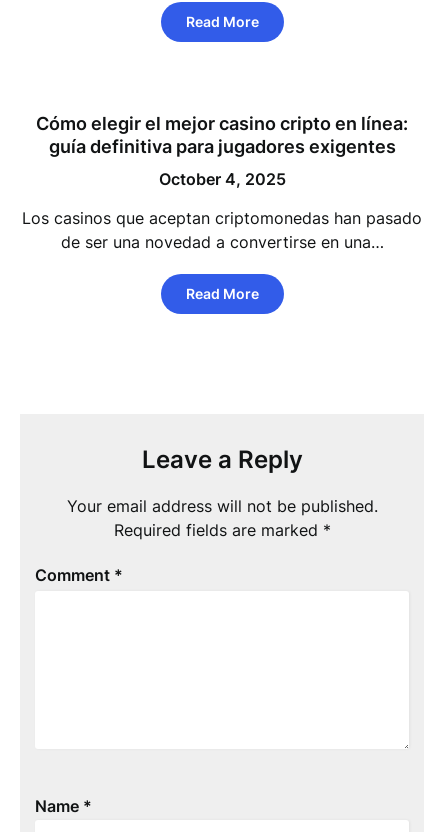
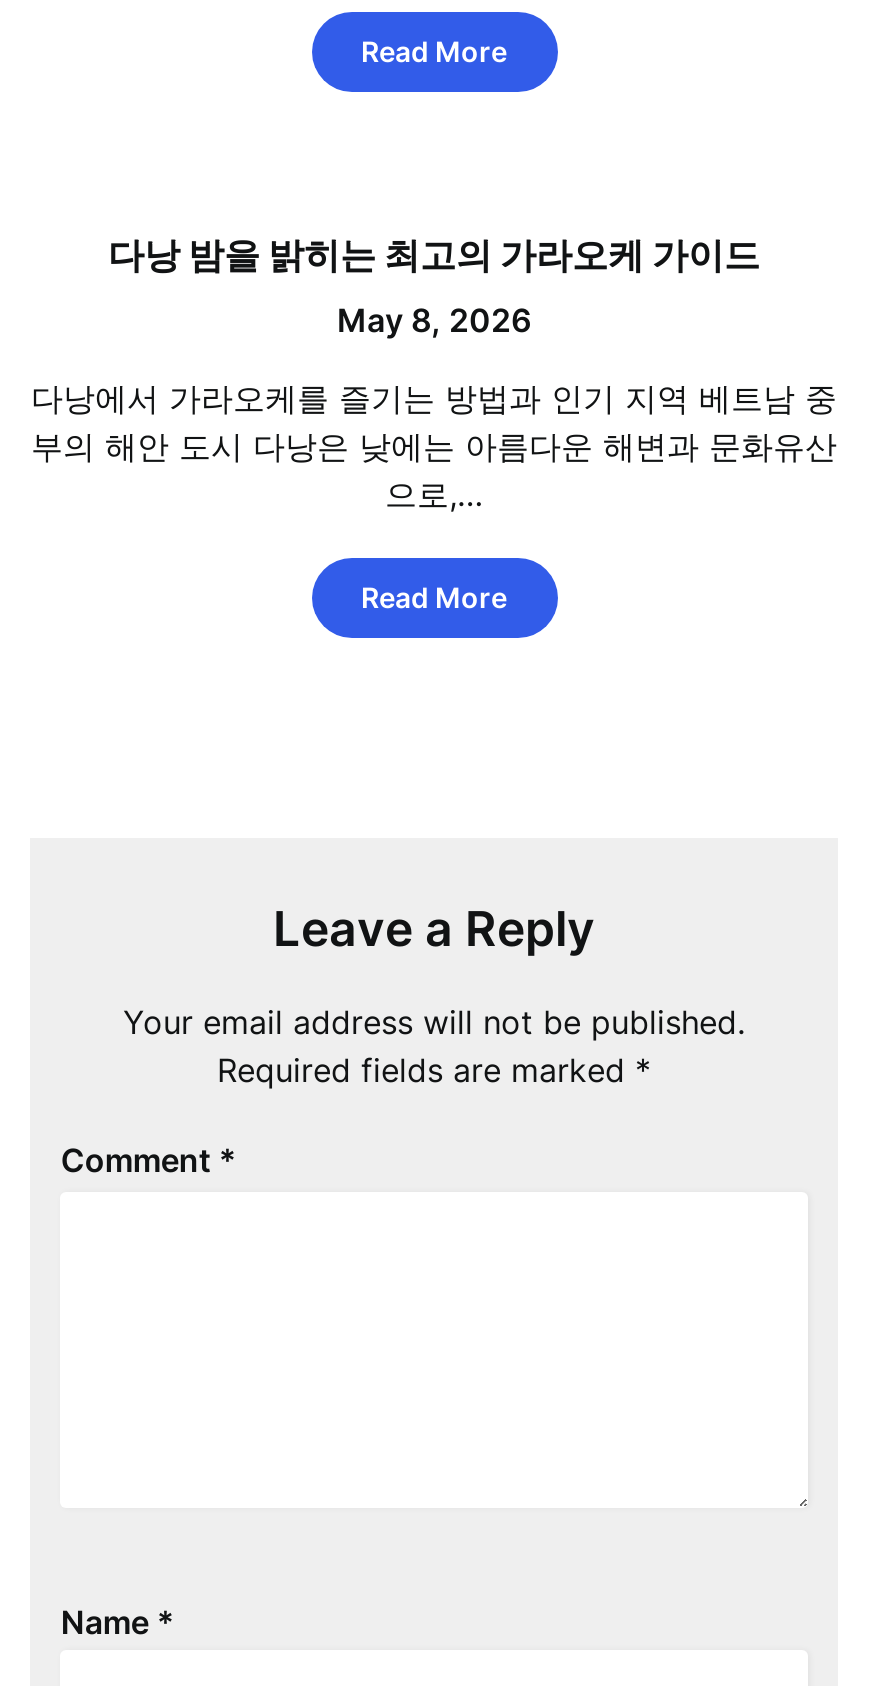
[36,113,408,157] Cómo elegir el mejor casino cripto en línea: | guía definitiva para jugadores exigentes -> [108,234,760,276] 다낭 밤을 밝히는 최고의 가라오케 가이드
[158,169,285,189] October 4, 2025 -> [337,300,531,340] May 8, 2026
[22,208,422,252] Los casinos que aceptan criptomonedas han pasado | de ser una novedad a convertirse en una… -> [31,378,837,514] 다낭에서 가라오케를 즐기는 방법과 인기 지역 베트남 중 | 부의 해안 도시 다낭은 낮에는 아름다운 해변과 문화유산 | 으로,…

